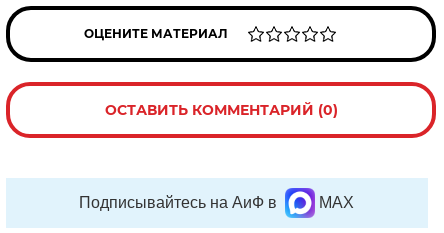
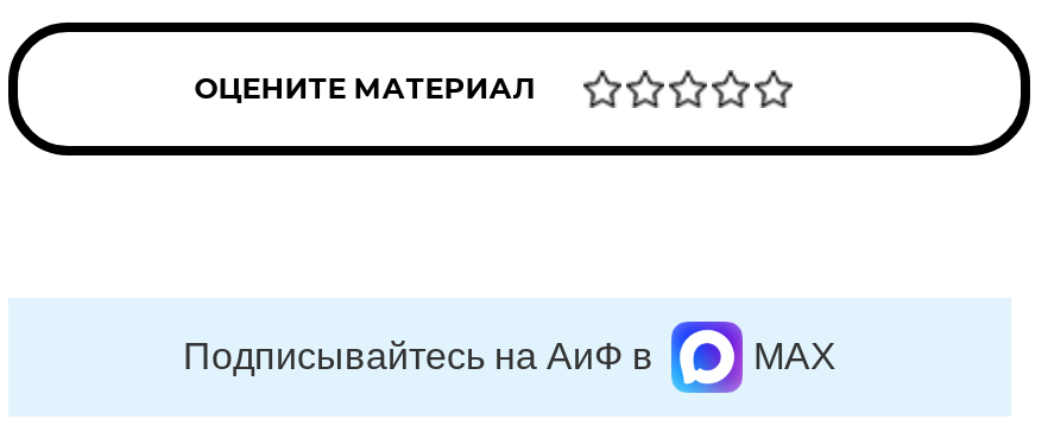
[105,101,338,119] ОСТАВИТЬ КОММЕНТАРИЙ (0) -> none

